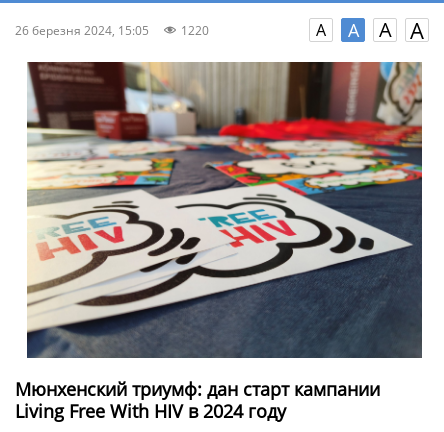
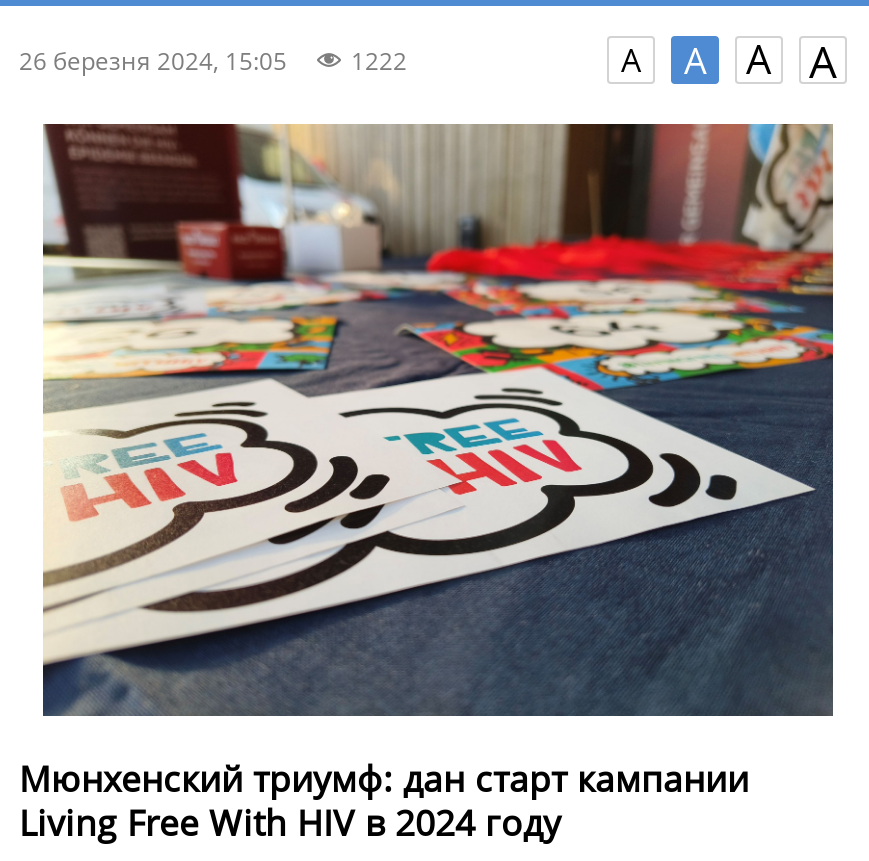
[15,21,209,38] 26 березня 2024, 15:05 1220 -> [19,43,407,77] 26 березня 2024, 15:05 1222

